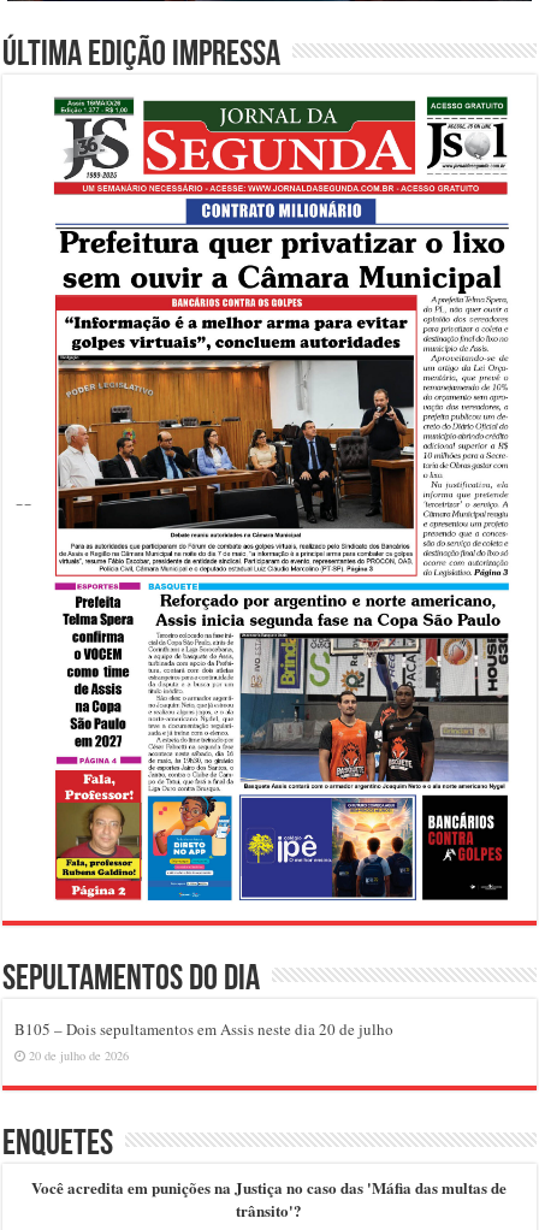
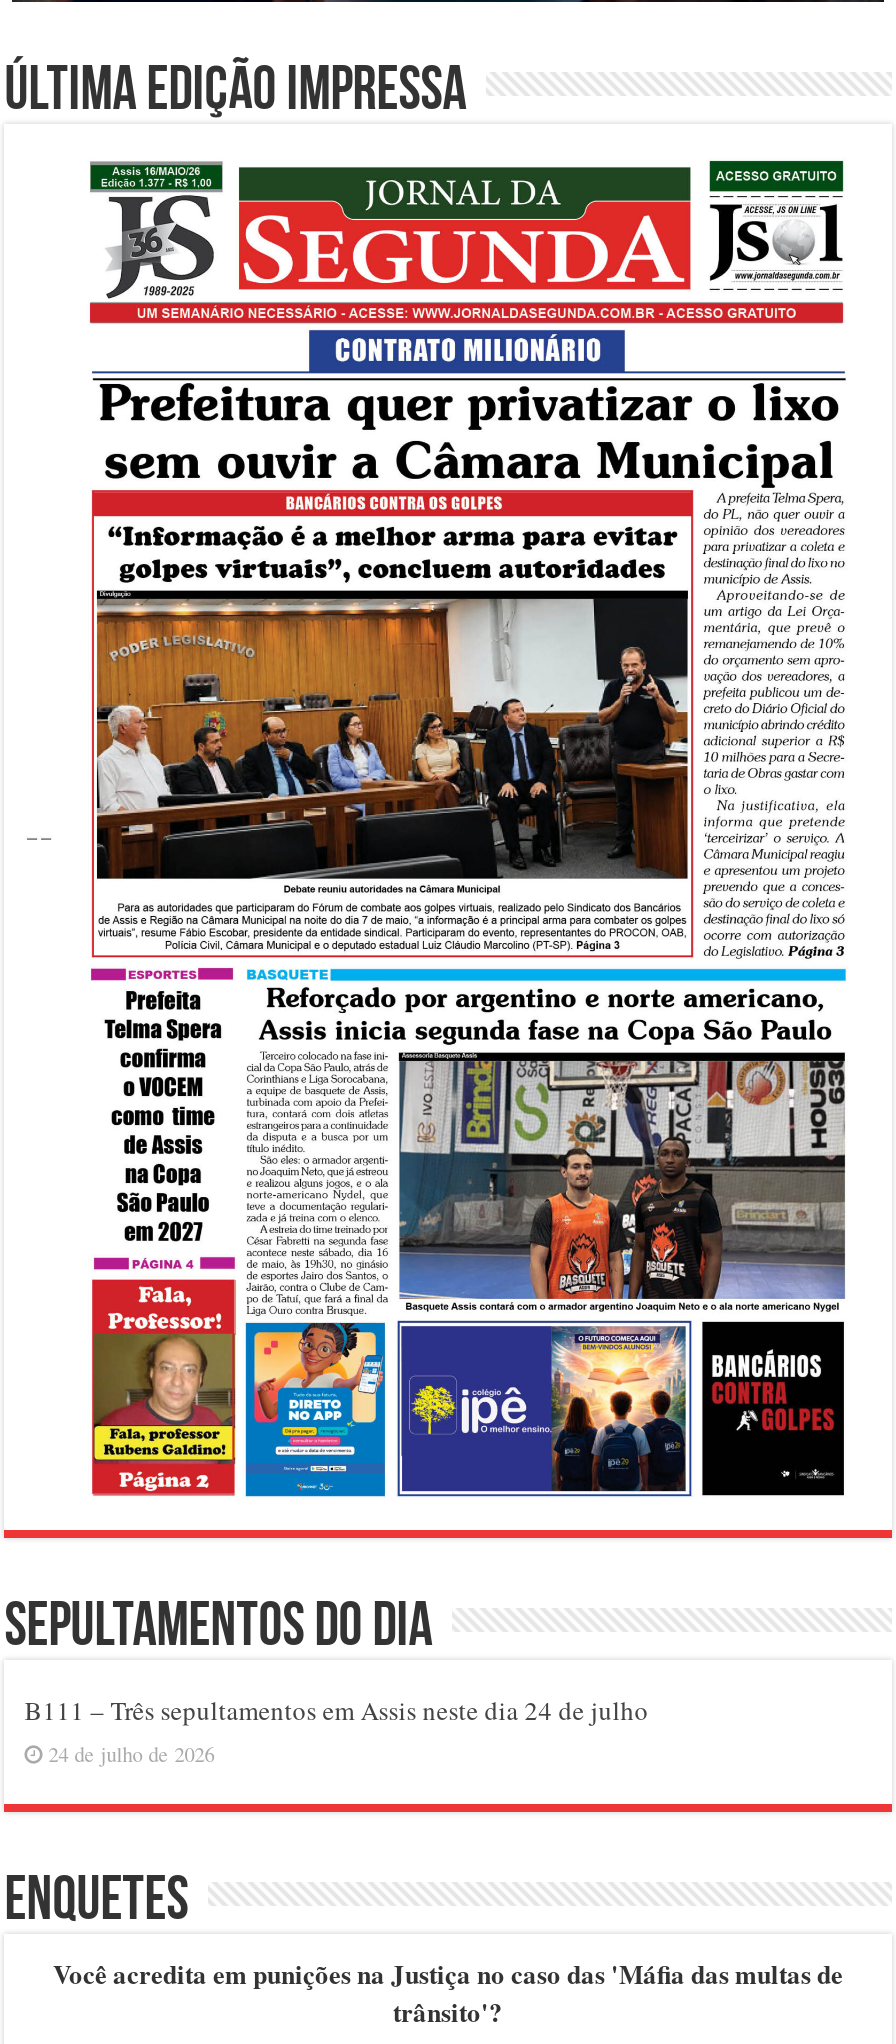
[15,1019,394,1040] B105 – Dois sepultamentos em Assis neste dia 20 de julho -> [24,1693,648,1729] B111 – Três sepultamentos em Assis neste dia 24 de julho
[29,1047,129,1064] 20 de julho de 2026 -> [48,1741,214,1769] 24 de julho de 2026

